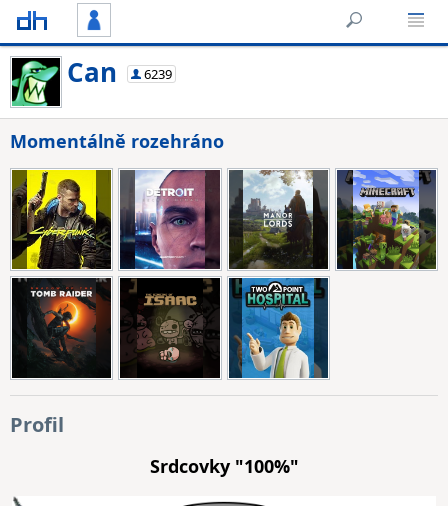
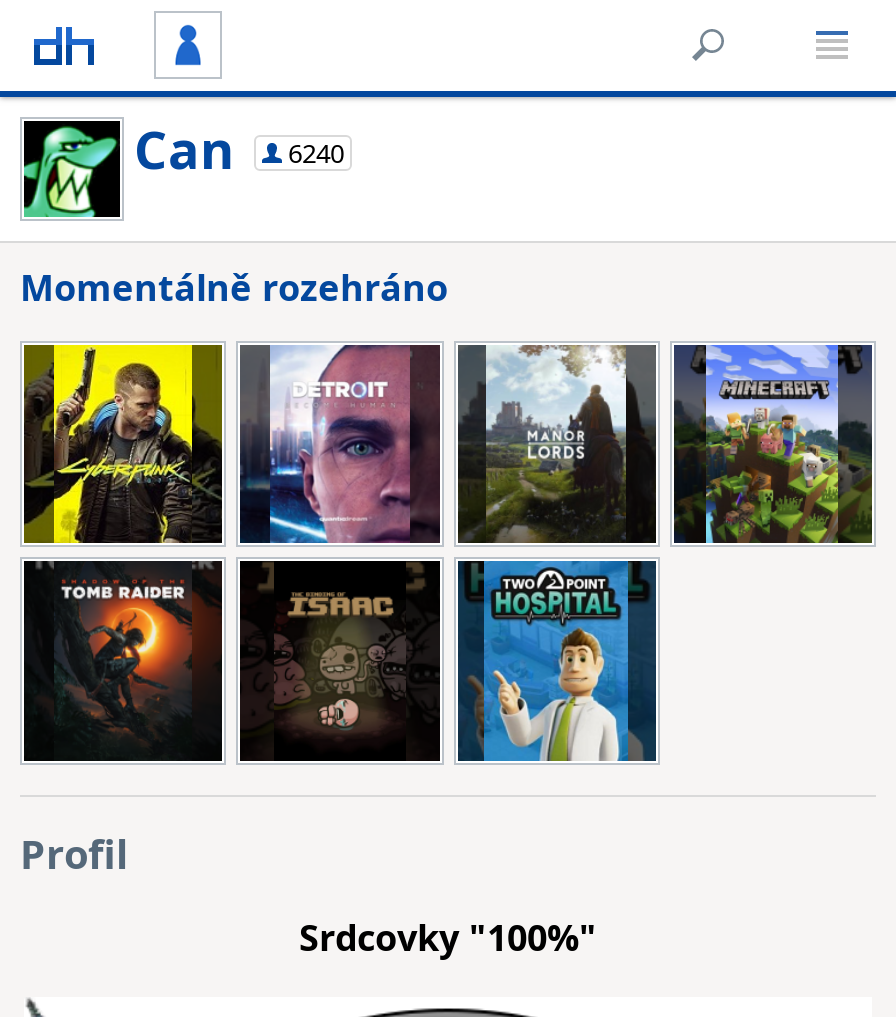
[67,54,172,90] Can 6239 -> [134,113,344,185] Can 6240

